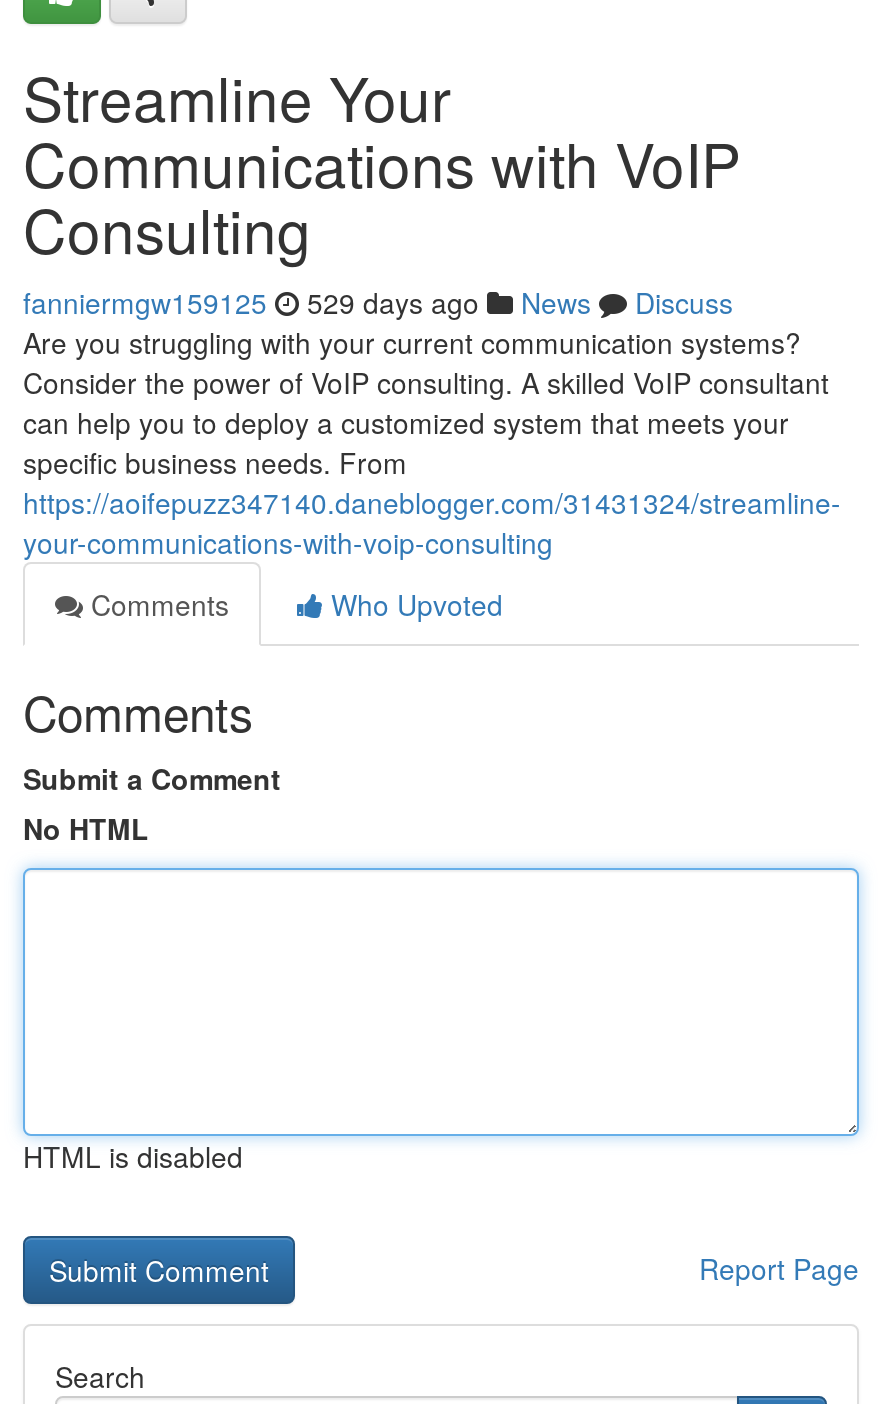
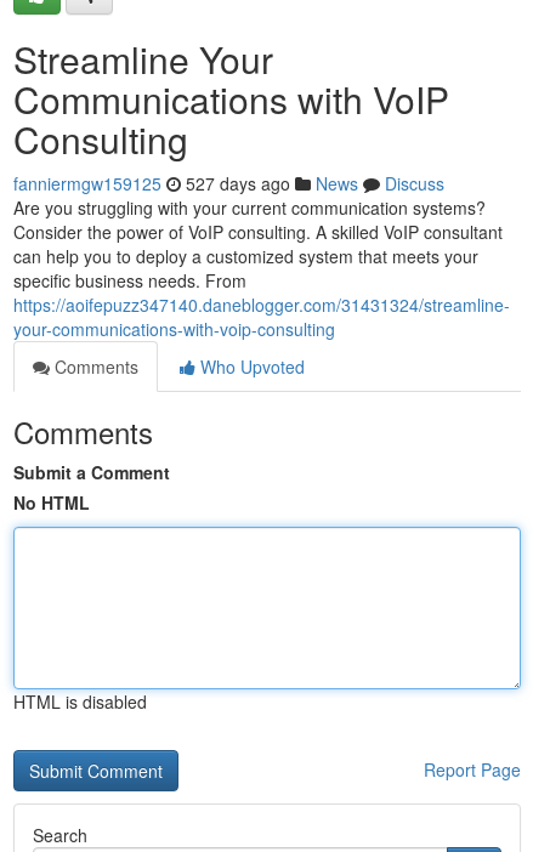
[23,282,733,322] fanniermgw159125 529 days ago News Discuss -> [13,171,444,195] fanniermgw159125 527 days ago News Discuss

